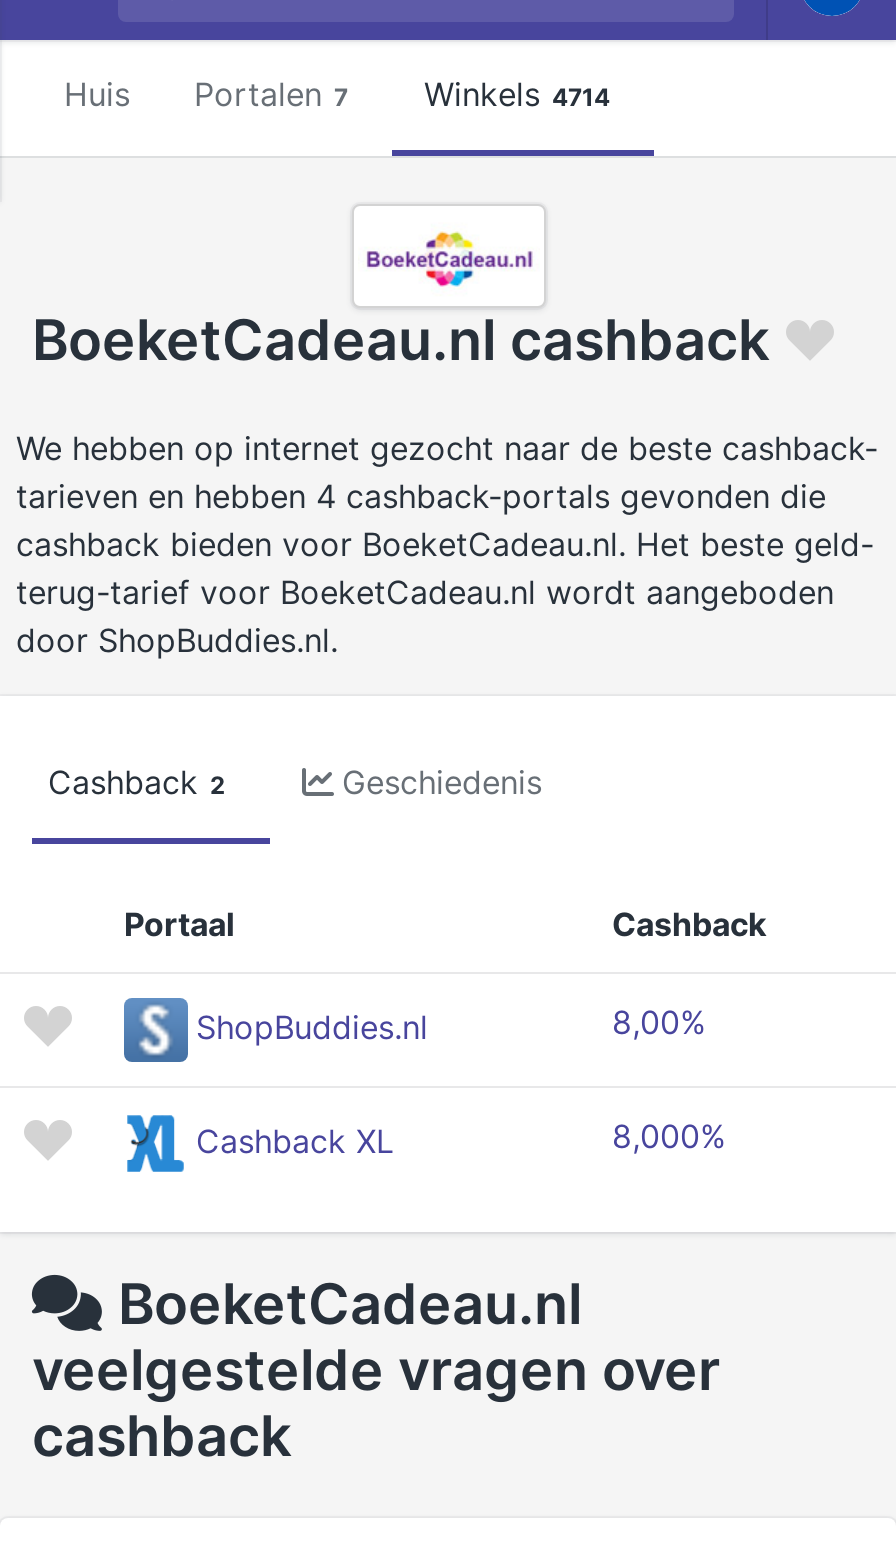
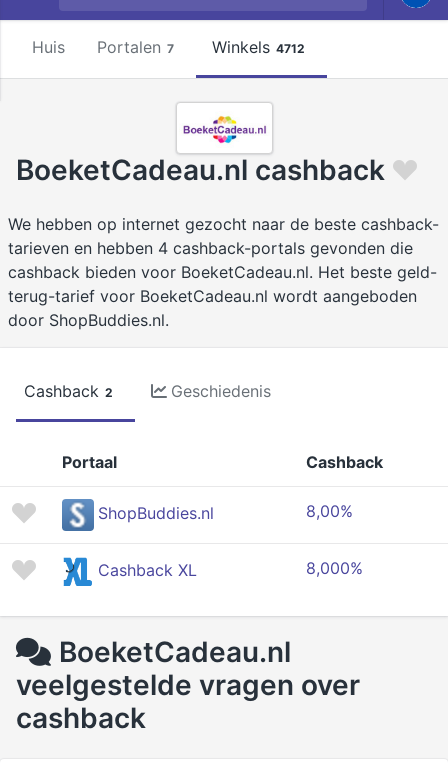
[64,74,610,114] Huis Portalen 7 Winkels 4714 -> [32,37,305,57] Huis Portalen 7 Winkels 4712

